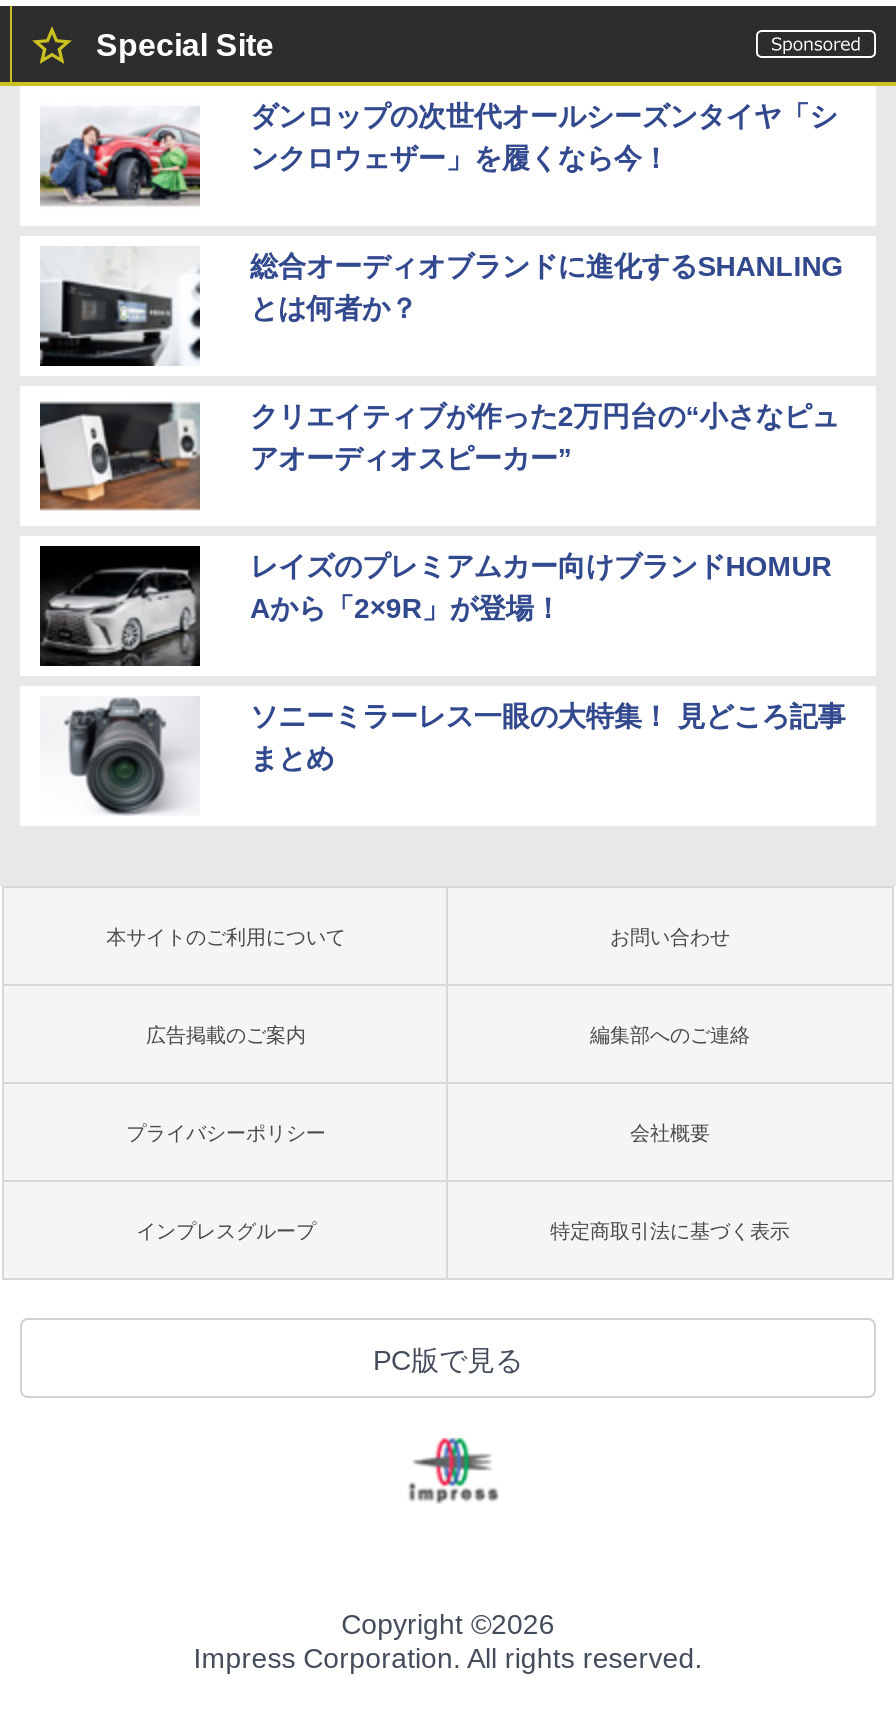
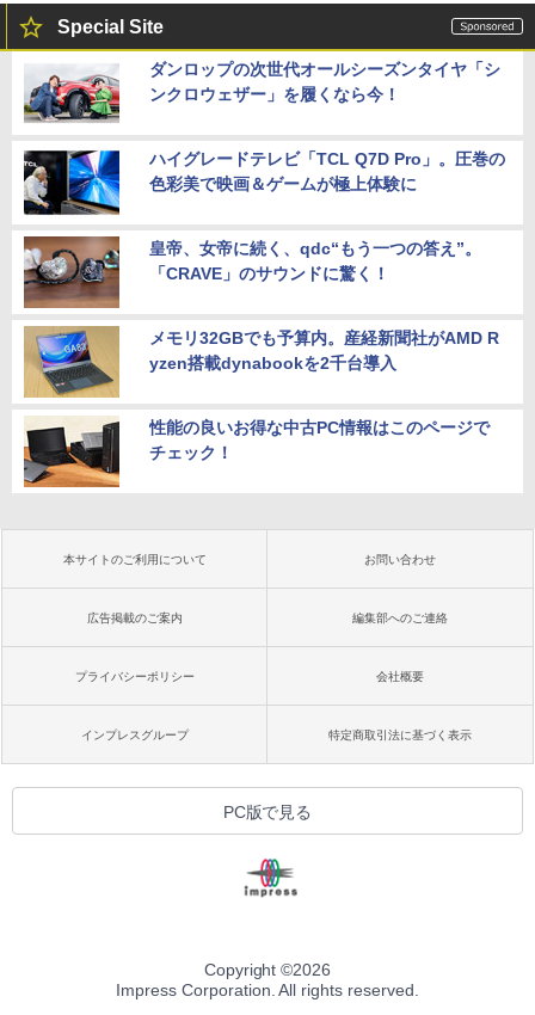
[38,251,843,368] [image] | 総合オーディオブランドに進化するSHANLING | とは何者か？ -> [23,149,505,219] [image] | ハイグレードテレビ「TCL Q7D Pro」。圧巻の | 色彩美で映画＆ゲームが極上体験に
[38,396,839,516] [image] | クリエイティブが作った2万円台の“小さなピュ | アオーディオスピーカー” -> [23,235,481,309] [image] | 皇帝、女帝に続く、qdc“もう一つの答え”。 | 「CRAVE」のサウンドに驚く！
[38,544,831,668] [image] | レイズのプレミアムカー向けブランドHOMUR | Aから「2×9R」が登場！ -> [23,325,499,399] [image] | メモリ32GBでも予算内。産経新聞社がAMD R | yzen搭載dynabookを2千台導入
[40,696,845,816] [image] | ソニーミラーレス一眼の大特集！ 見どころ記事 | まとめ -> [23,417,489,488] [image] | 性能の良いお得な中古PC情報はこのページで | チェック！

